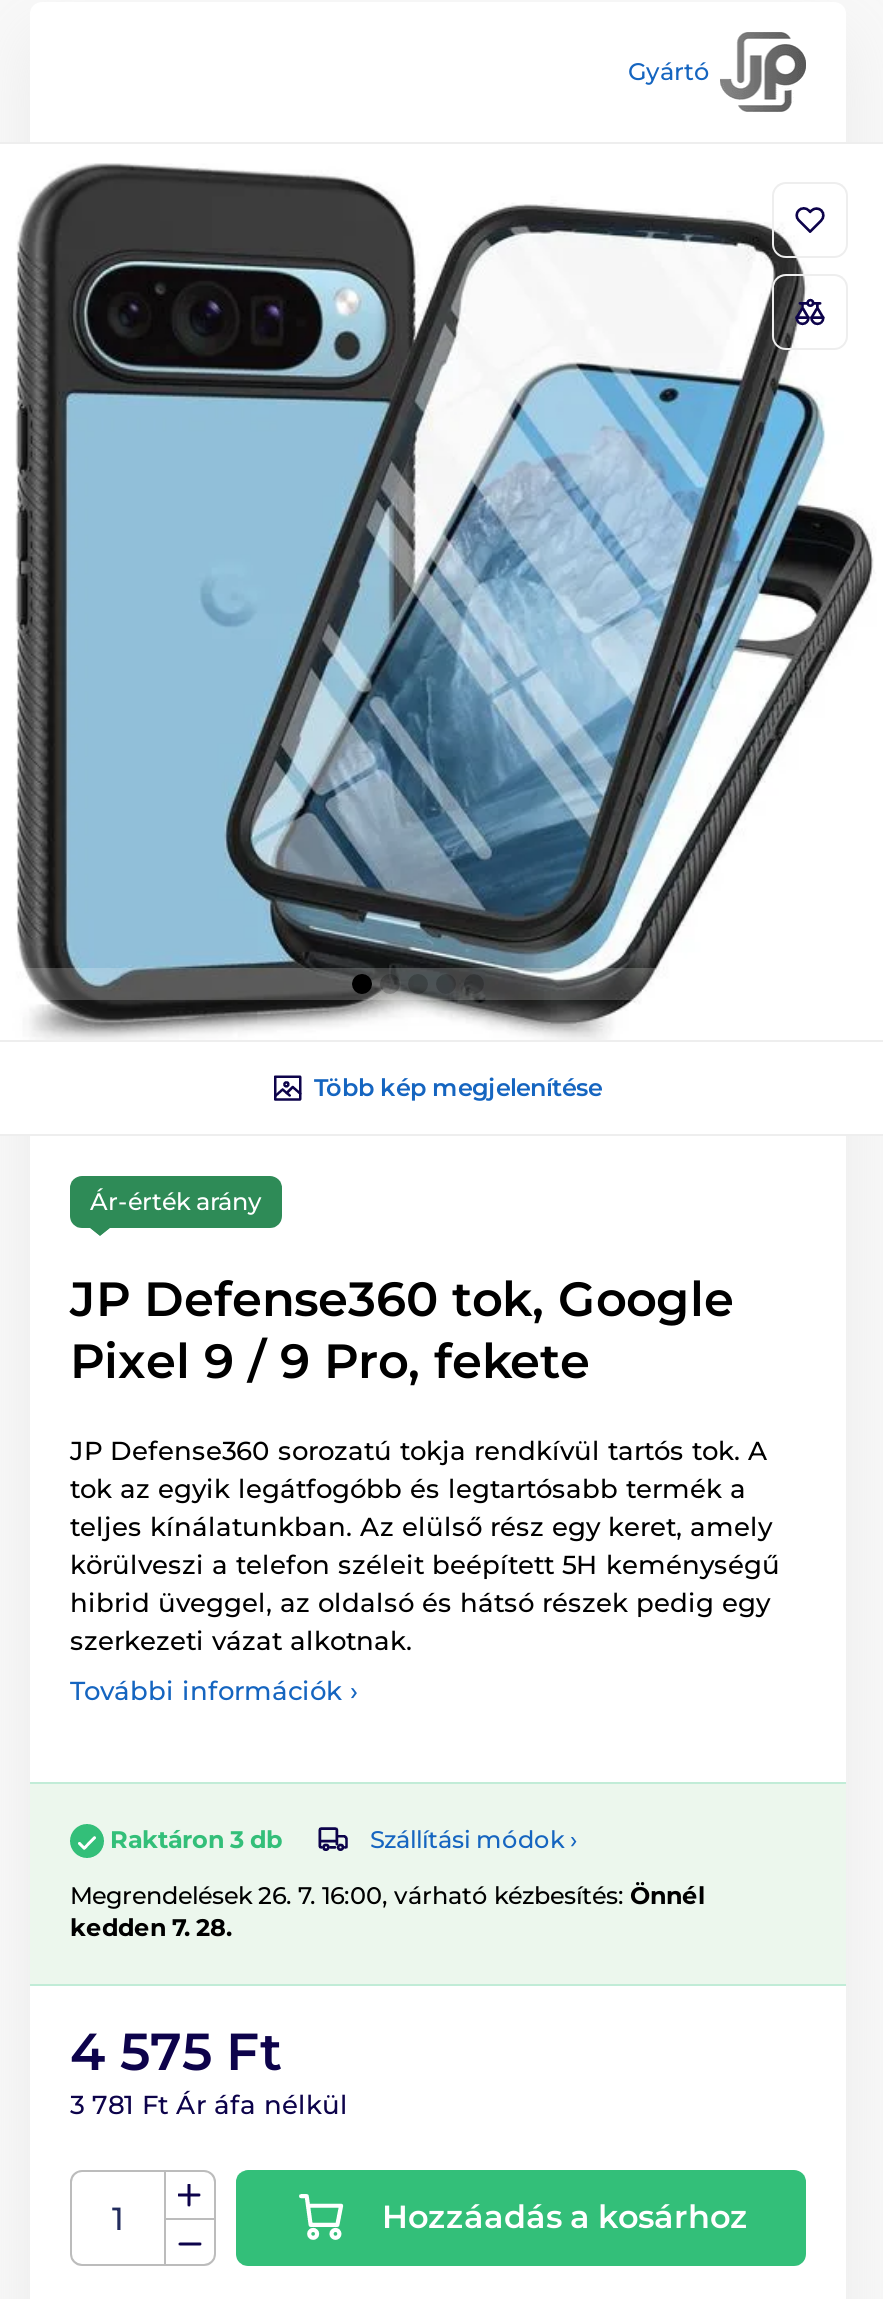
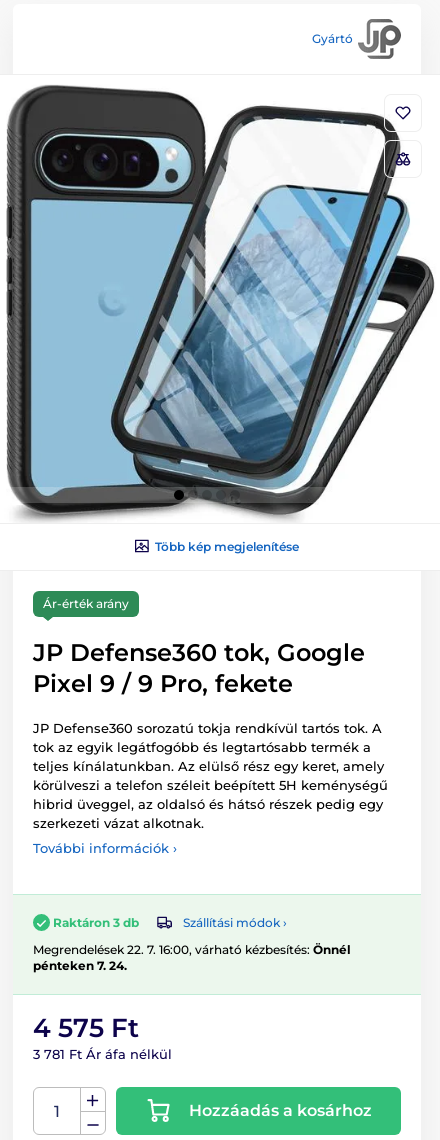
[70,1879,706,1941] Megrendelések 26. 7. 16:00, várható kézbesítés: Önnél | kedden 7. 28. -> [33,942,351,973] Megrendelések 22. 7. 16:00, várható kézbesítés: Önnél | pénteken 7. 24.

